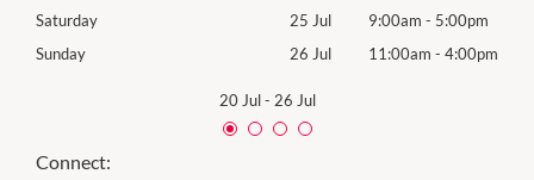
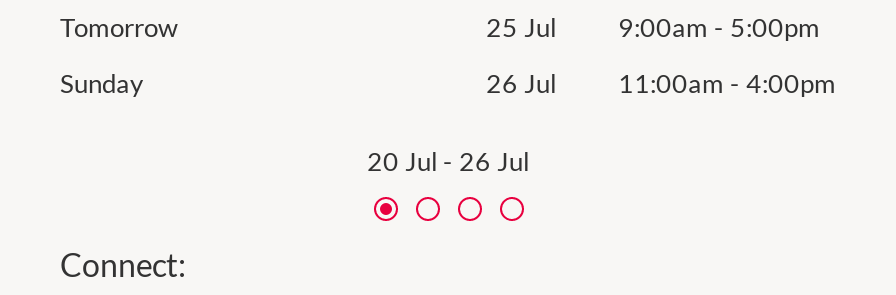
[36,11,98,30] Saturday -> [60,11,178,43] Tomorrow

